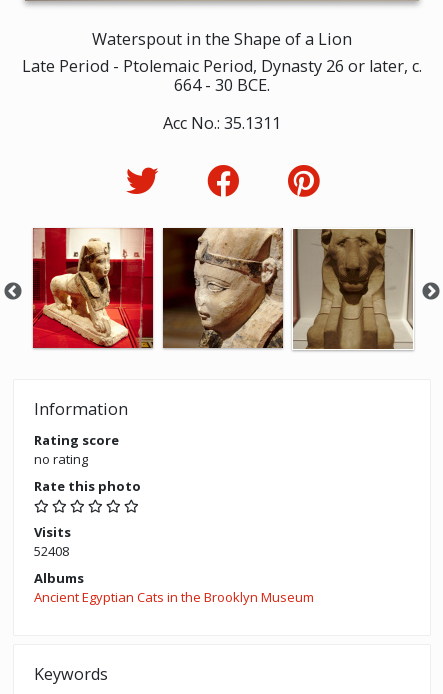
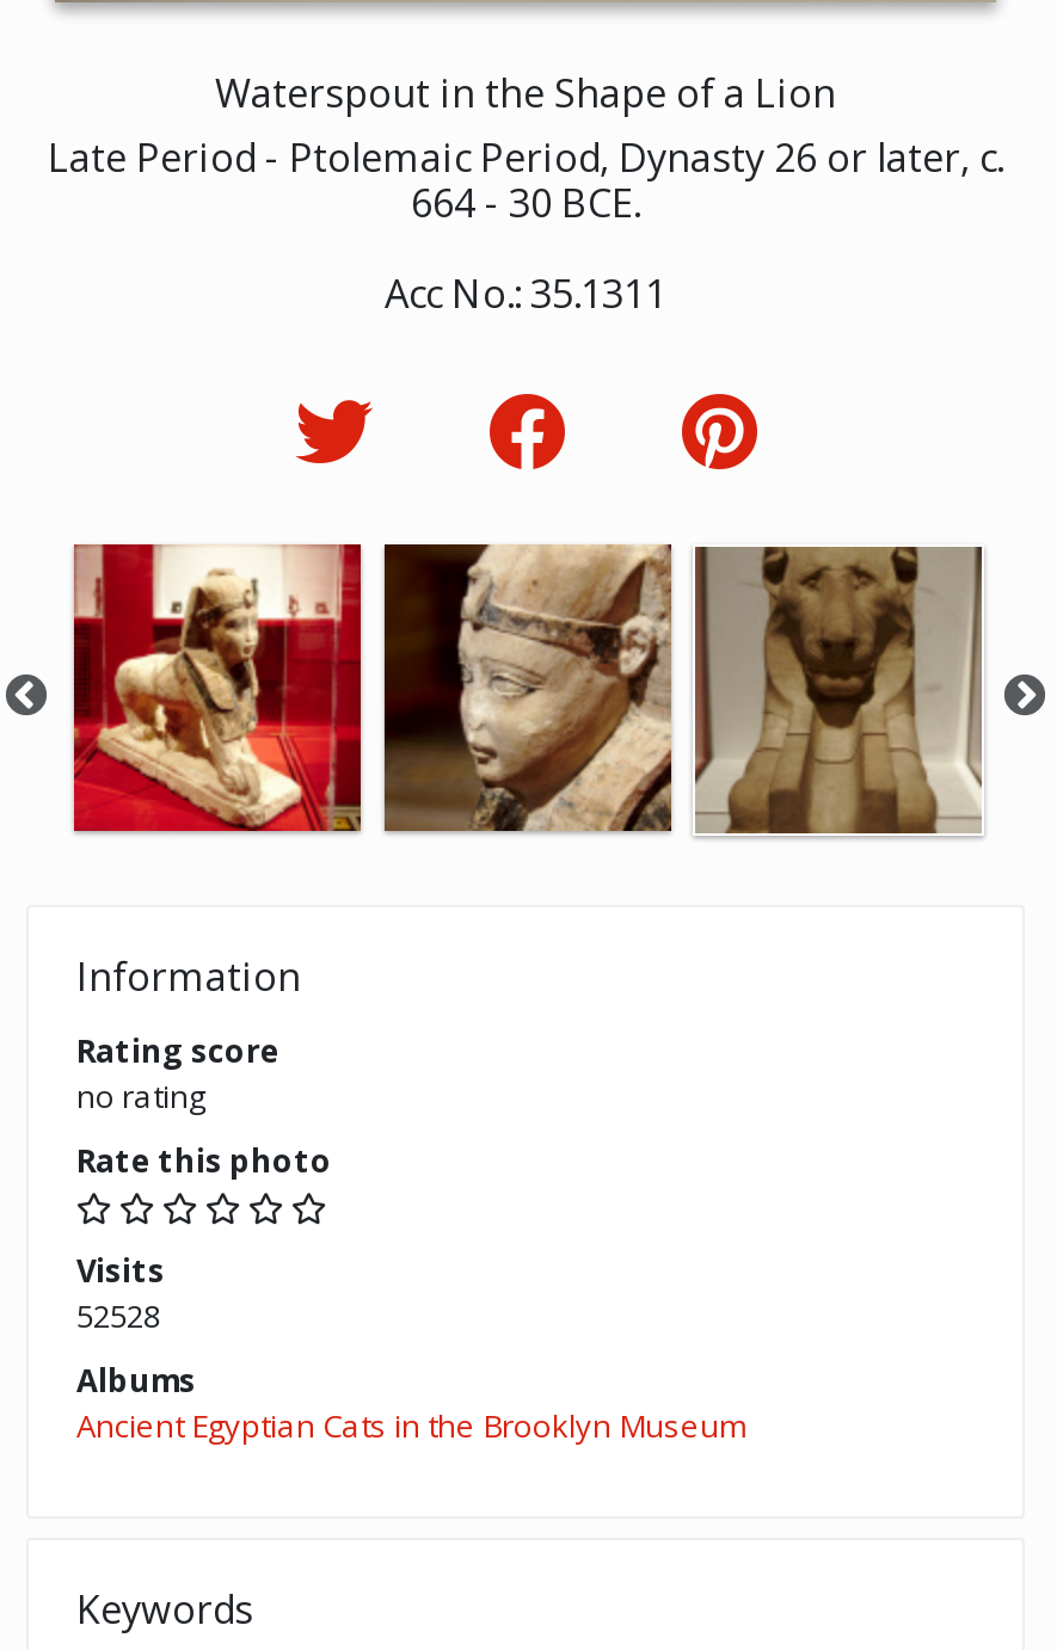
[34,542,69,560] 52408 -> [76,1295,160,1338] 52528

